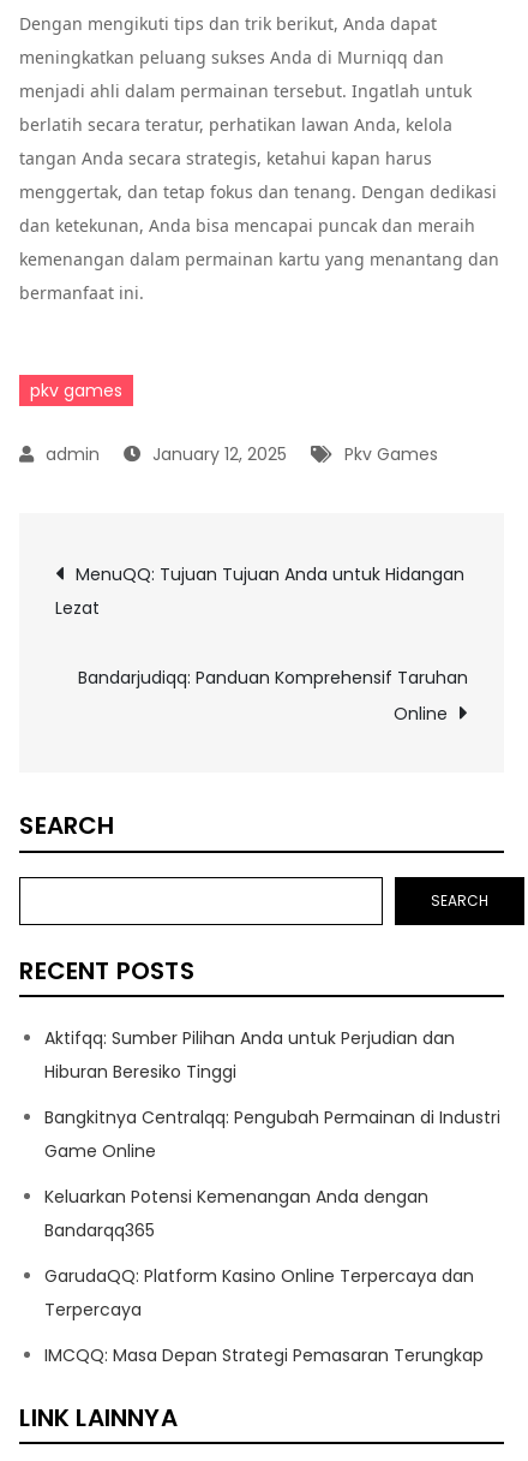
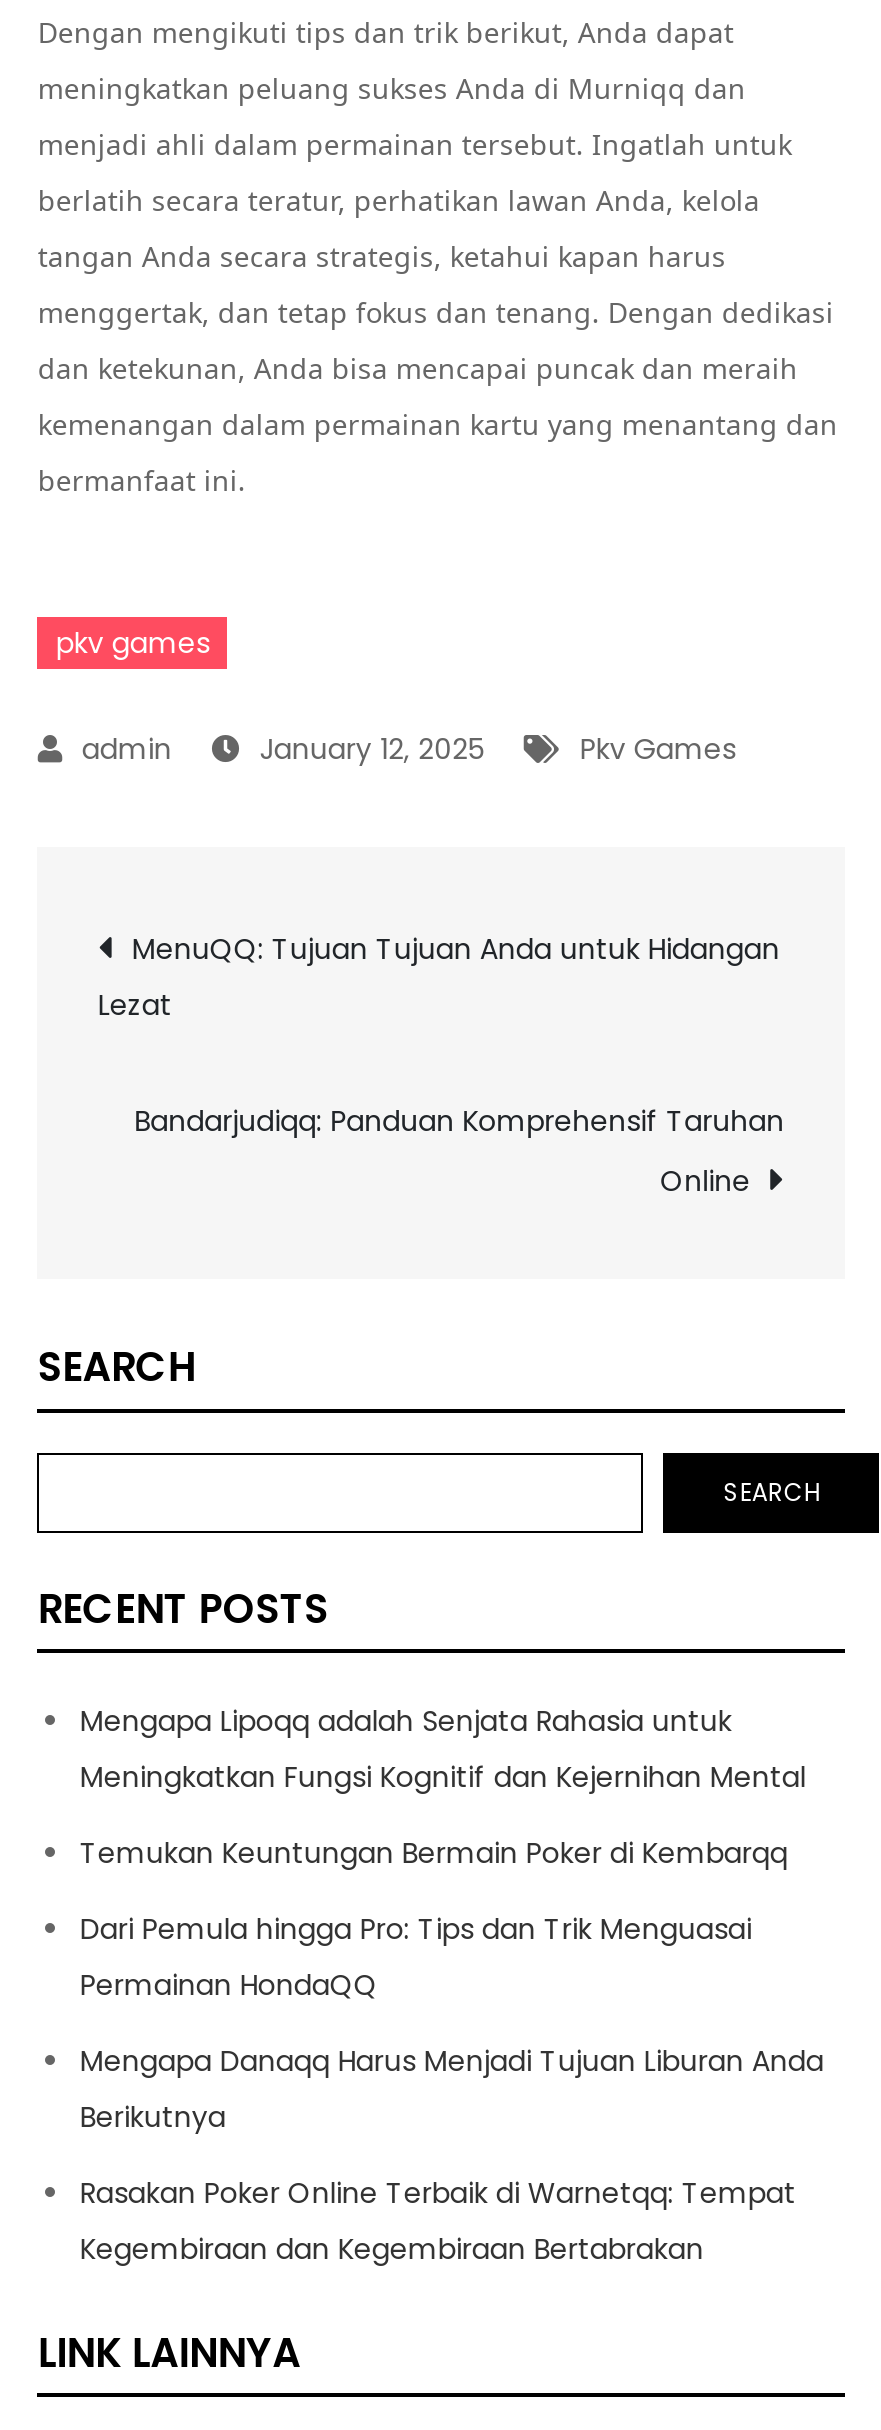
[45,1026,455,1084] Aktifqq: Sumber Pilihan Anda untuk Perjudian dan | Hiburan Beresiko Tinggi -> [80,1701,806,1797] Mengapa Lipoqq adalah Senjata Rahasia untuk | Meningkatkan Fungsi Kognitif dan Kejernihan Mental
[45,1105,501,1163] Bangkitnya Centralqq: Pengubah Permainan di Industri | Game Online -> [80,1833,788,1873] Temukan Keuntungan Bermain Poker di Kembarqq
[45,1185,429,1242] Keluarkan Potensi Kemenangan Anda dengan | Bandarqq365 -> [80,1909,752,2005] Dari Pemula hingga Pro: Tips dan Trik Menguasai | Permainan HondaQQ
[45,1264,474,1322] GarudaQQ: Platform Kasino Online Terpercaya dan | Terpercaya -> [80,2041,824,2137] Mengapa Danaqq Harus Menjadi Tujuan Liburan Anda | Berikutnya
[45,1343,484,1367] IMCQQ: Masa Depan Strategi Pemasaran Terungkap -> [80,2173,796,2269] Rasakan Poker Online Terbaik di Warnetqq: Tempat | Kegembiraan dan Kegembiraan Bertabrakan

